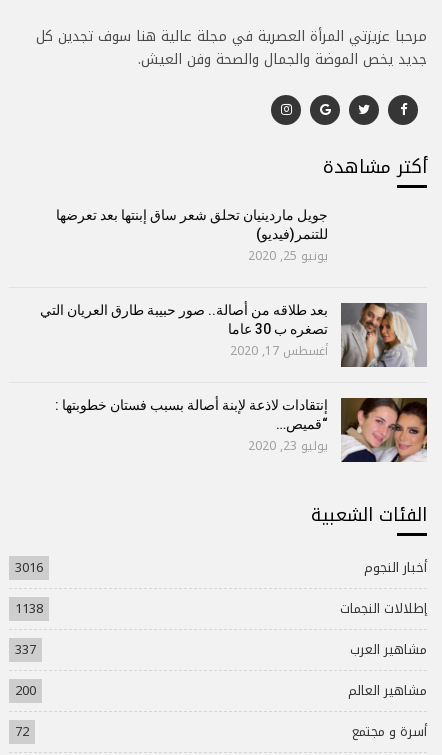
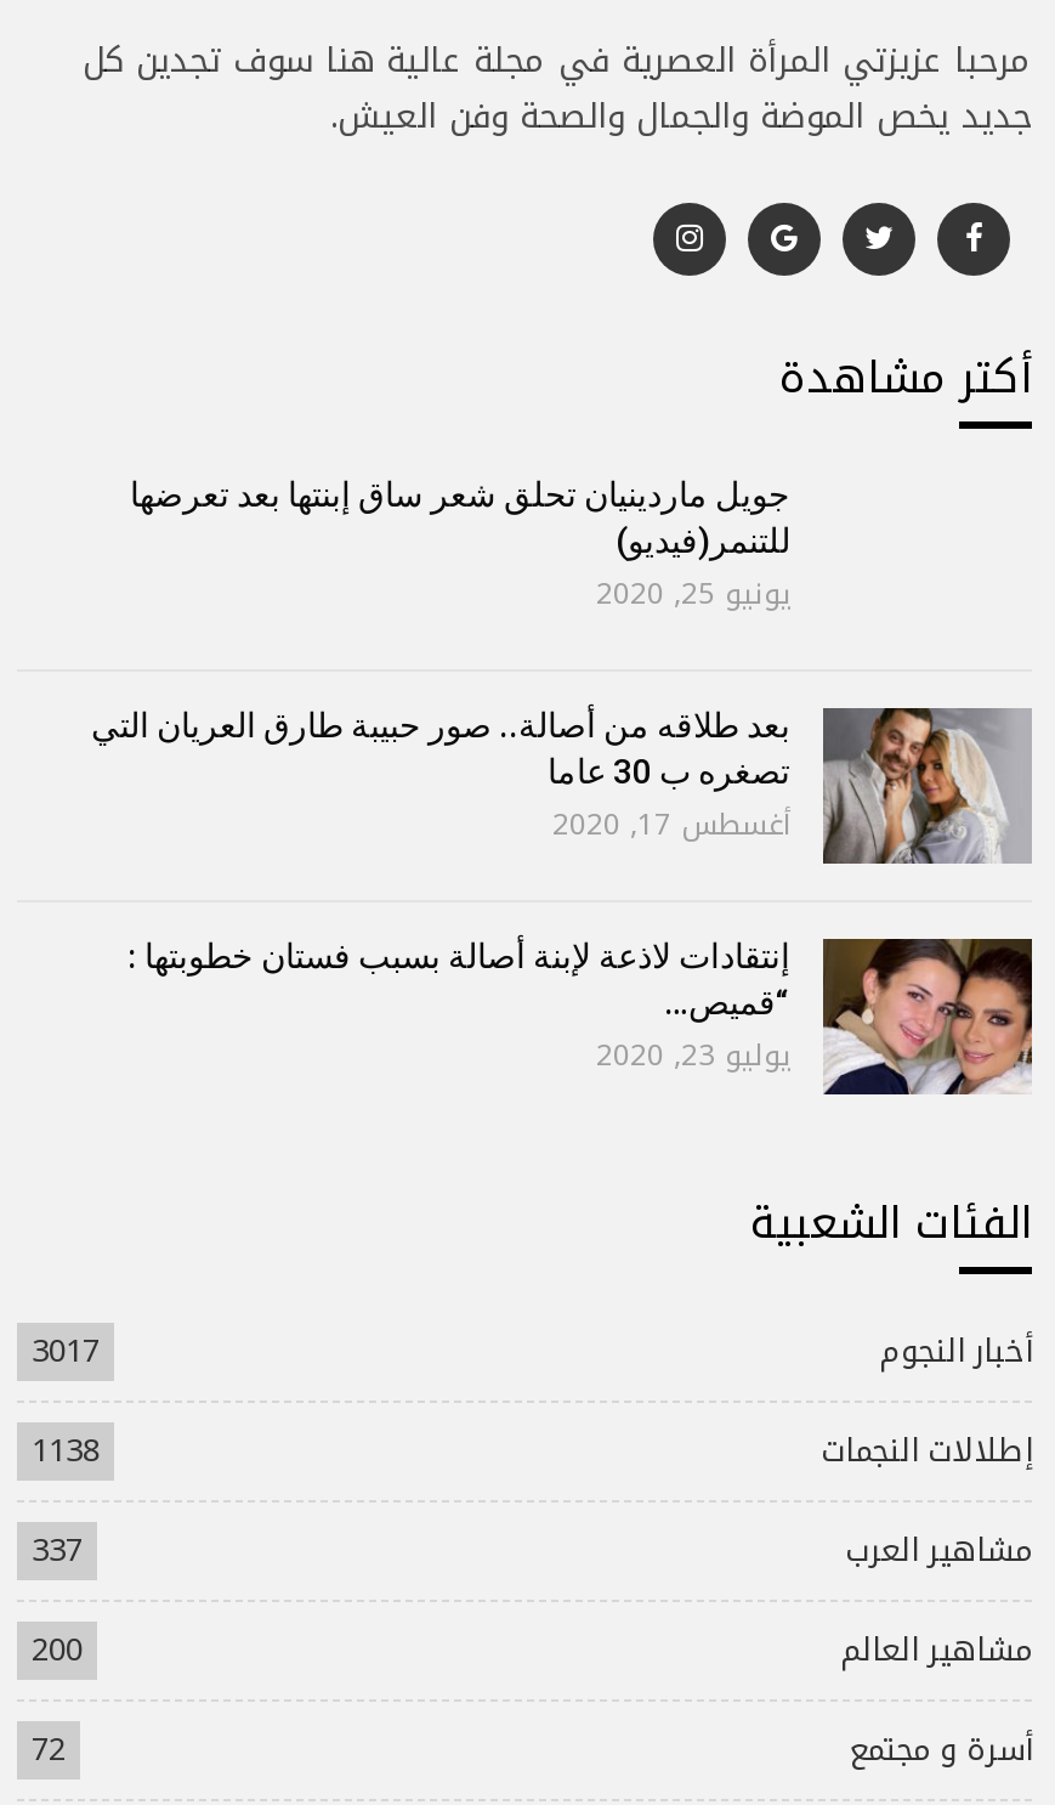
[15,555,43,580] 3016 -> [32,1320,100,1381] 3017

